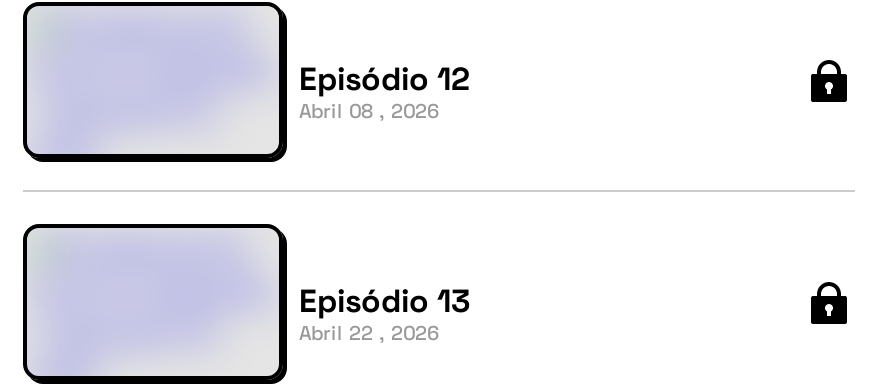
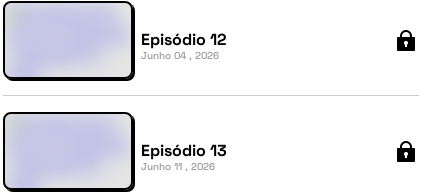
[299,98,439,124] Abril 08 , 2026 -> [141,49,219,62] Junho 04 , 2026
[299,320,439,346] Abril 22 , 2026 -> [141,160,215,173] Junho 11 , 2026

